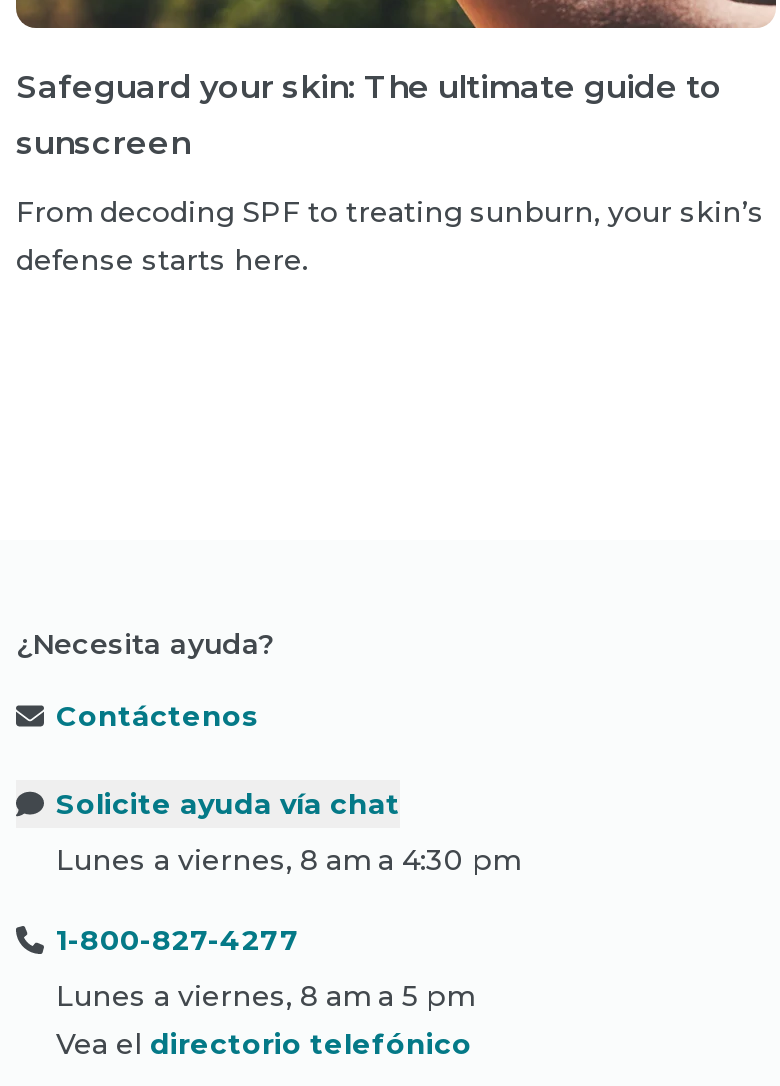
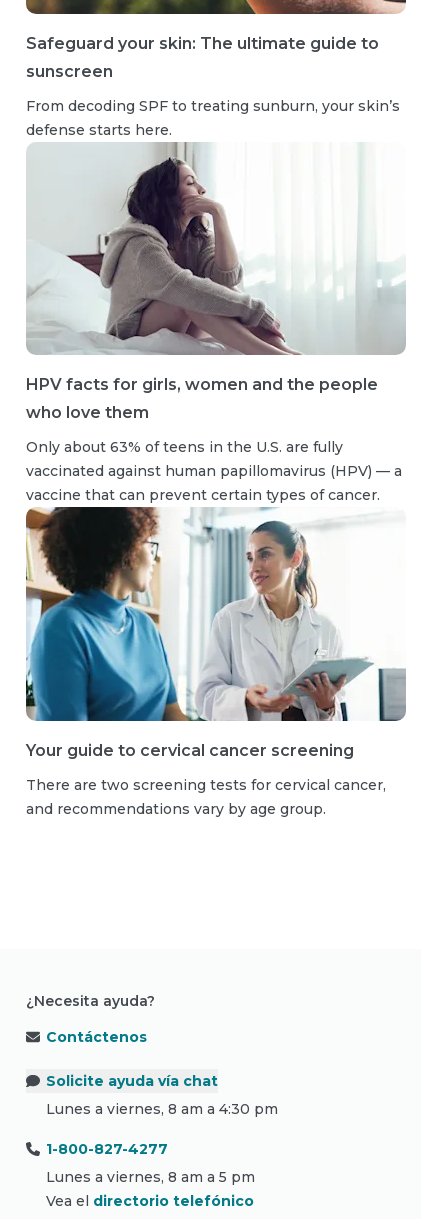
none -> [25,511,407,818] [image] | Your guide to cervical cancer screening | There are two screening tests for cervical cancer, | and recommendations vary by age group.
none -> [26,141,406,504] [image] | HPV facts for girls, women and the people | who love them | Only about 63% of teens in the U.S. are fully | vaccinated against human papillomavirus (HPV) — a | vaccine that can prevent certain types of cancer.

